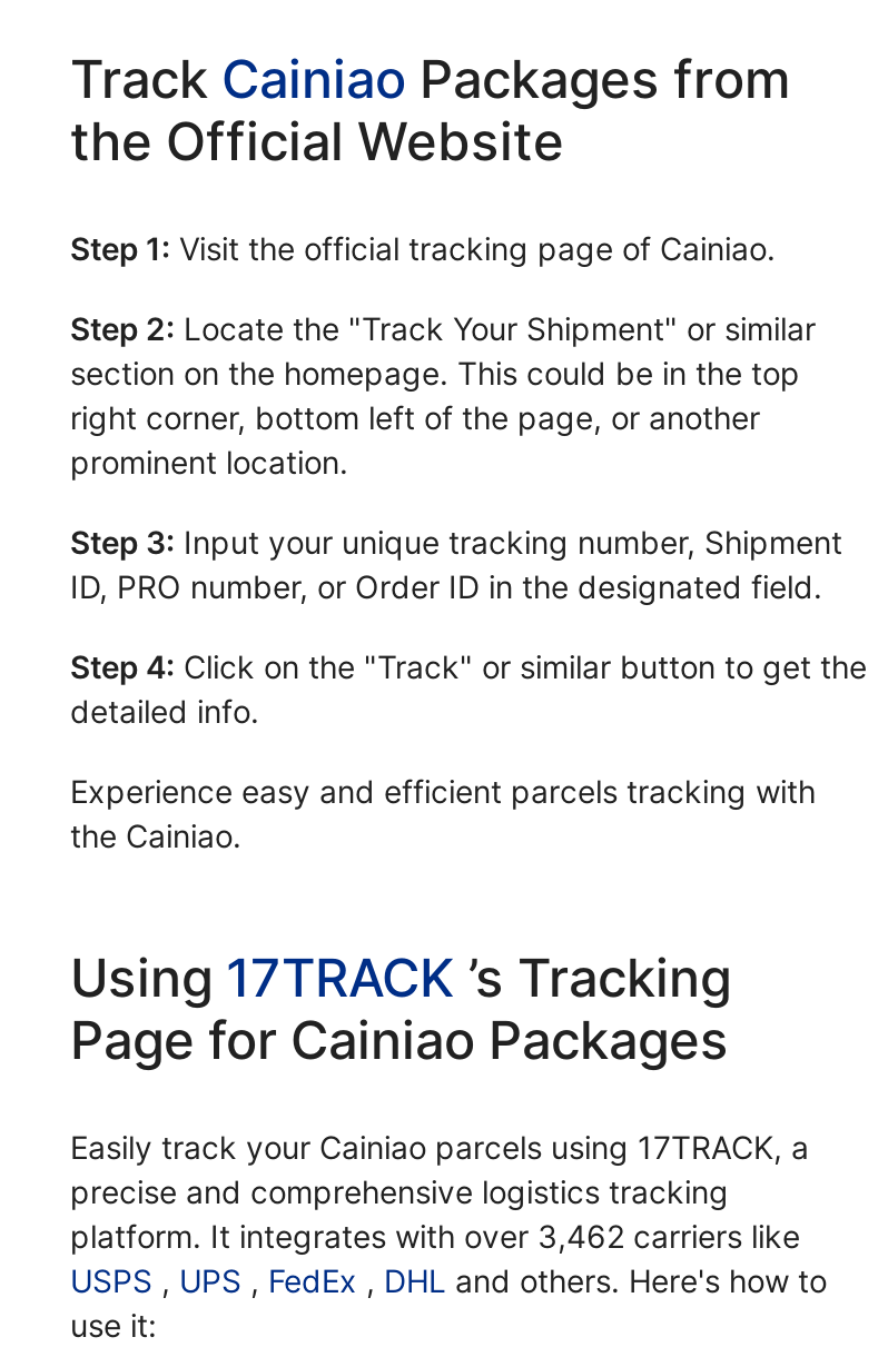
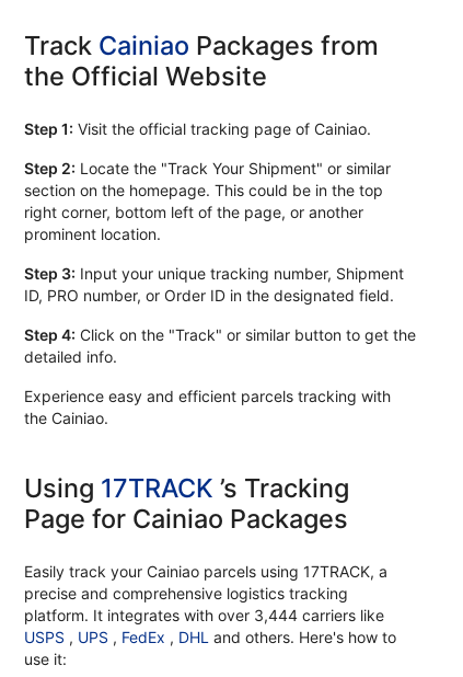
[70,1217,800,1255] platform. It integrates with over 3,462 carriers like -> [24,606,384,624] platform. It integrates with over 3,444 carriers like

